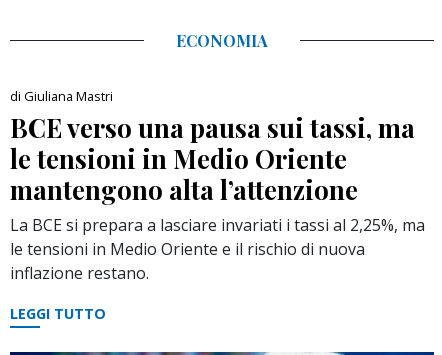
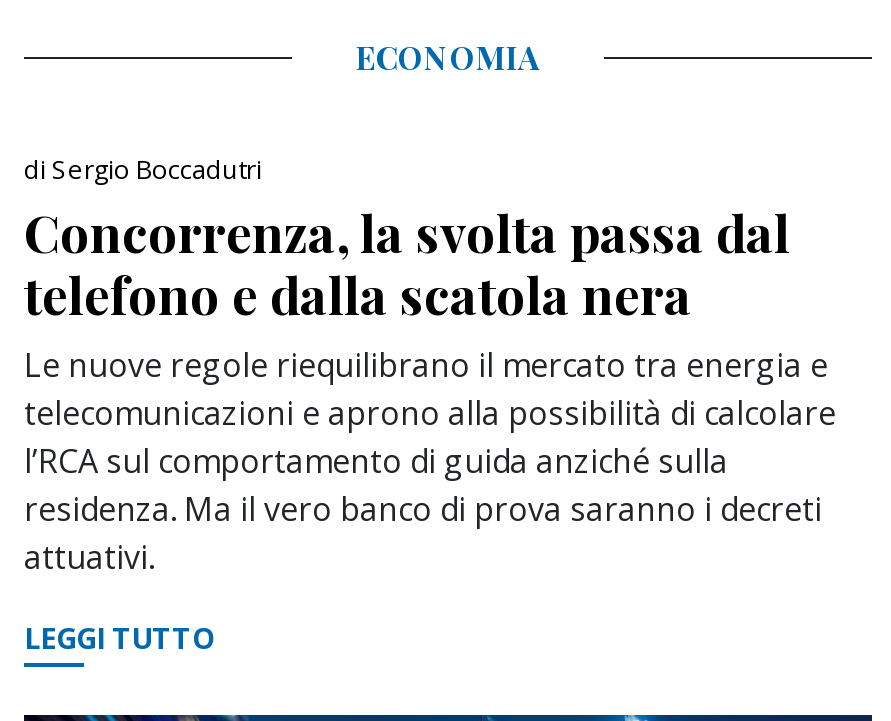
[10,87,425,284] di Giuliana Mastri | BCE verso una pausa sui tassi, ma | le tensioni in Medio Oriente | mantengono alta l’attenzione | La BCE si prepara a lasciare invariati i tassi al 2,25%, ma | le tensioni in Medio Oriente e il rischio di nuova | inflazione restano. -> [24,151,836,579] di Sergio Boccadutri | Concorrenza, la svolta passa dal | telefono e dalla scatola nera | Le nuove regole riequilibrano il mercato tra energia e | telecomunicazioni e aprono alla possibilità di calcolare | l’RCA sul comportamento di guida anziché sulla | residenza. Ma il vero banco di prova saranno i decreti | attuativi.

